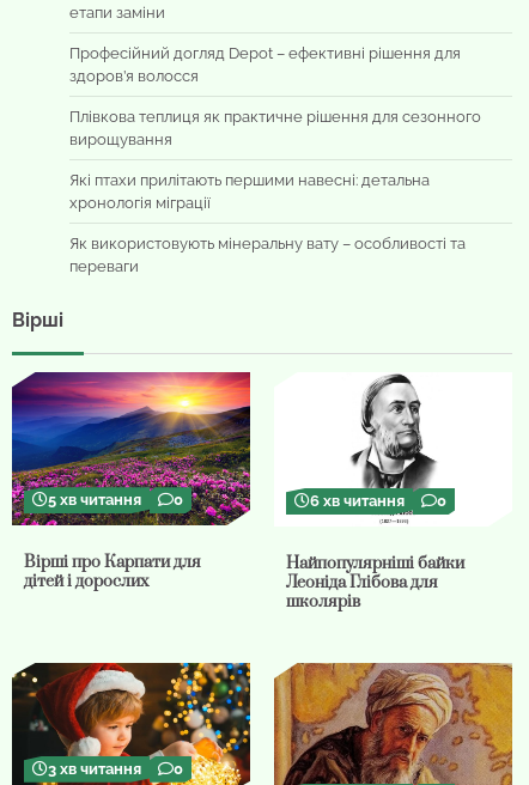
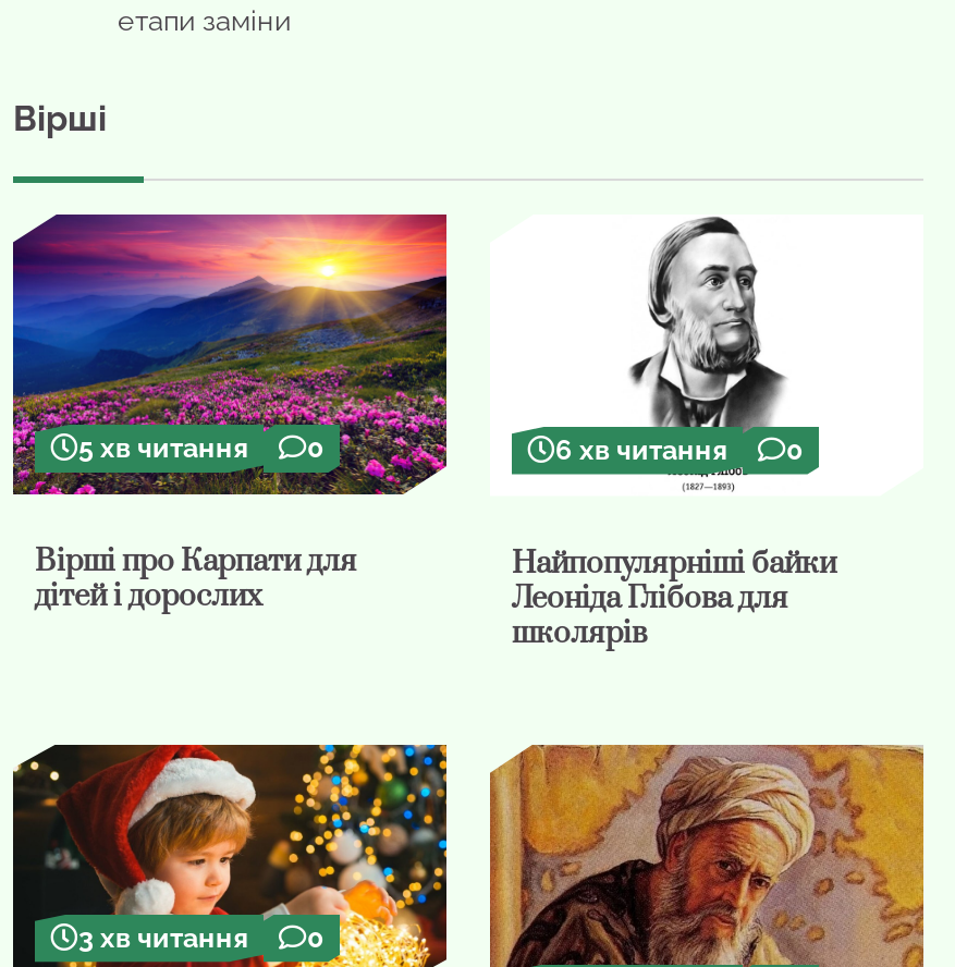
[69,44,481,275] Професійний догляд Depot – ефективні рішення для | здоров’я волосся | Плівкова теплиця як практичне рішення для сезонного | вирощування | Які птахи прилітають першими навесні: детальна | хронологія міграції | Як використовують мінеральну вату – особливості та | переваги -> none

